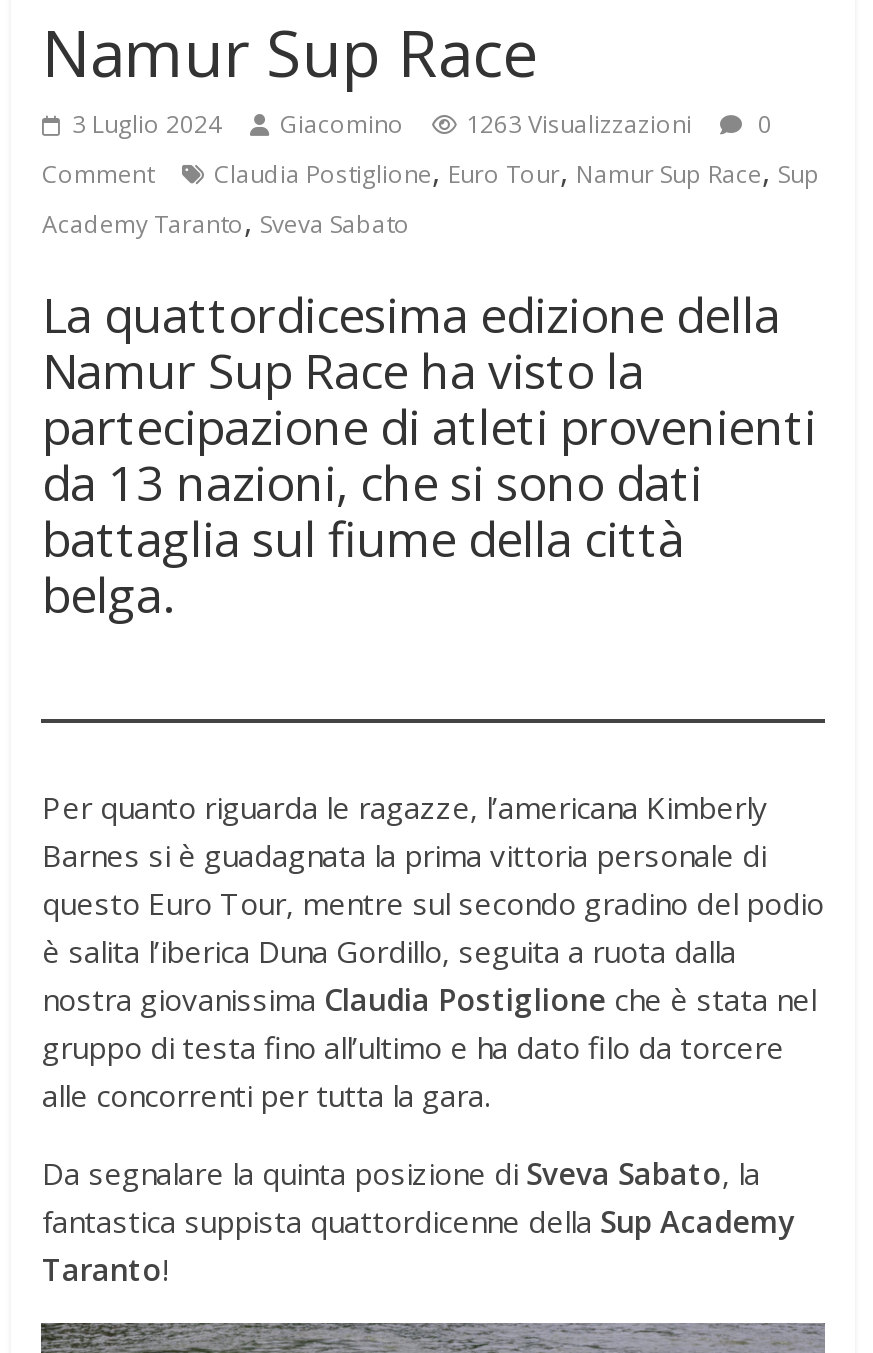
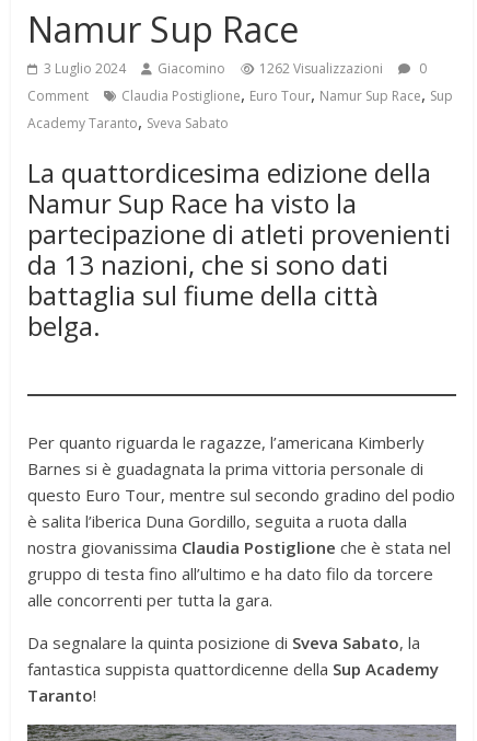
[466,107,692,141] 1263 Visualizzazioni -> [260,59,383,78] 1262 Visualizzazioni

